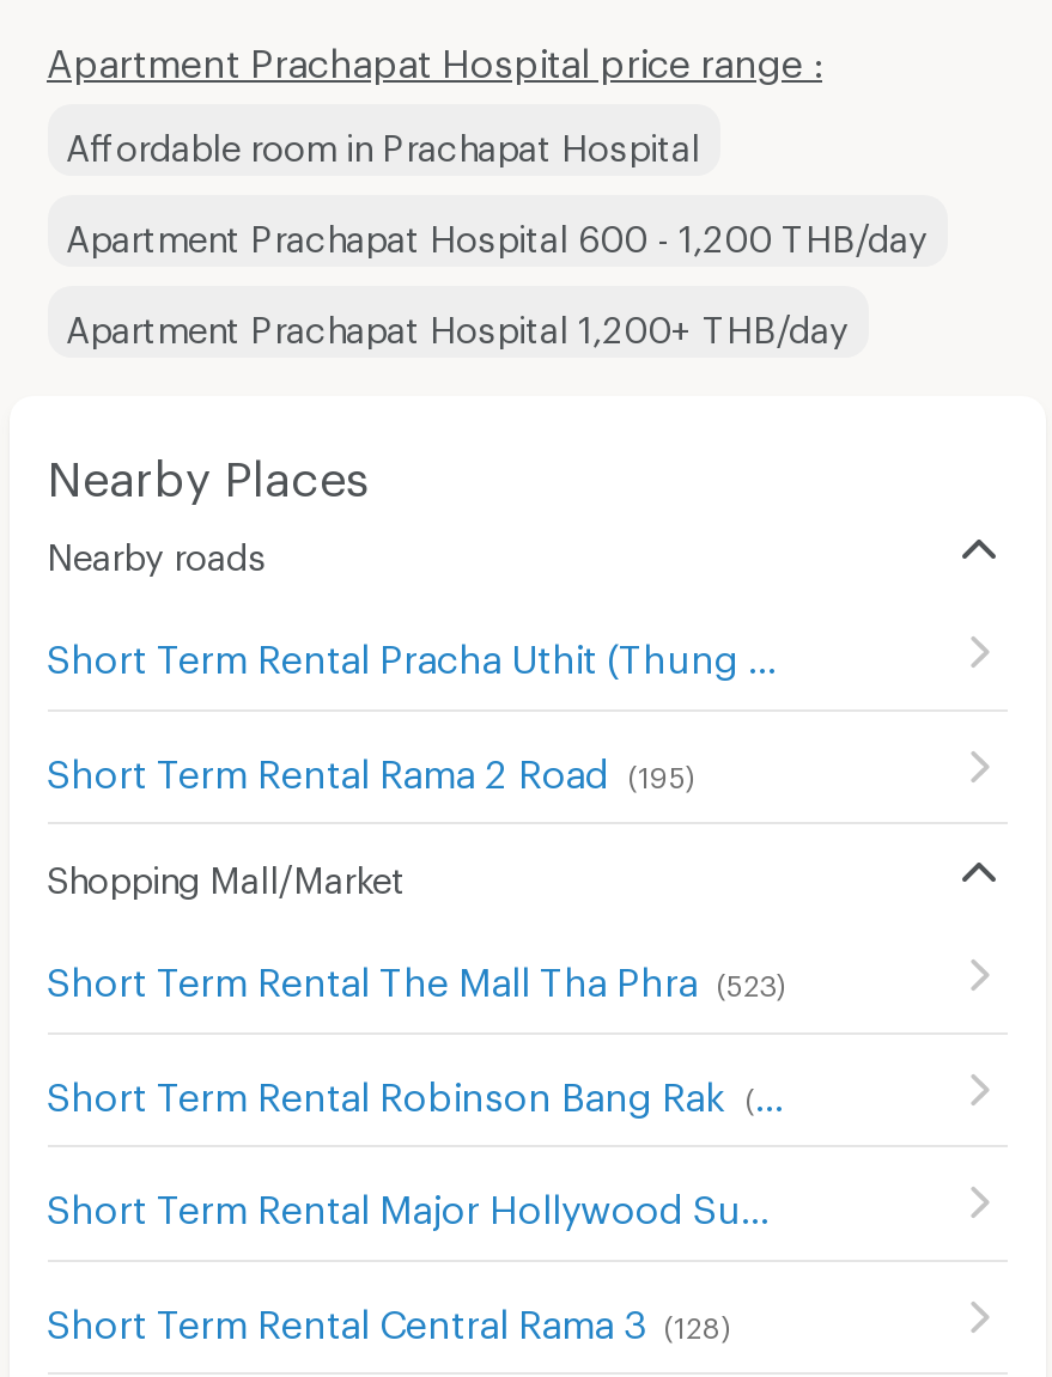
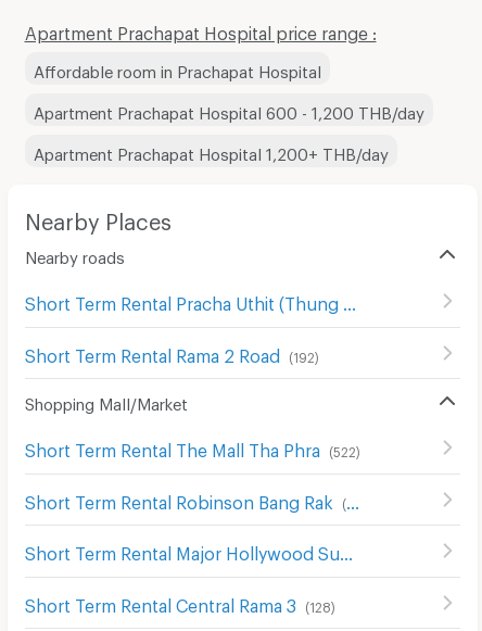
[47,750,695,783] Short Term Rental Rama 2 Road (195) -> [24,345,319,360] Short Term Rental Rama 2 Road (192)
[47,959,786,992] Short Term Rental The Mall Tha Phra (523) -> [24,440,360,455] Short Term Rental The Mall Tha Phra (522)

